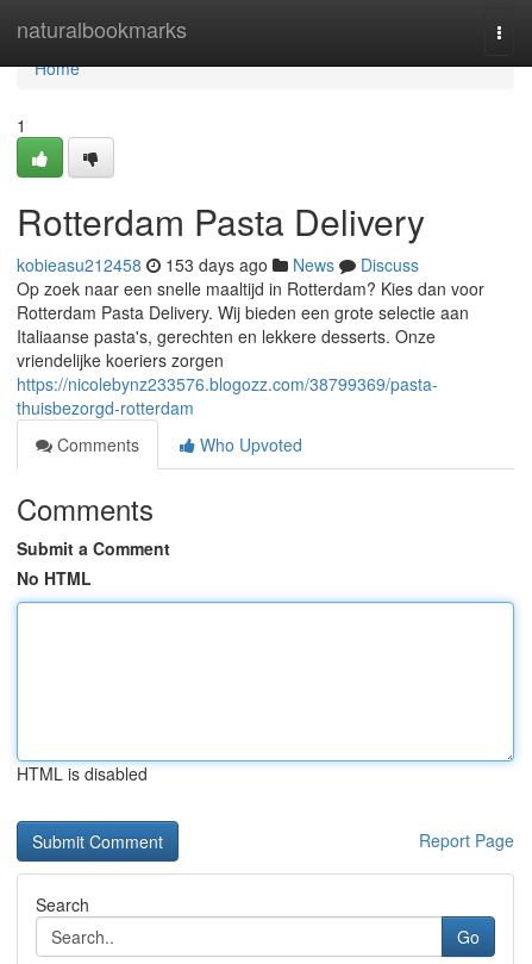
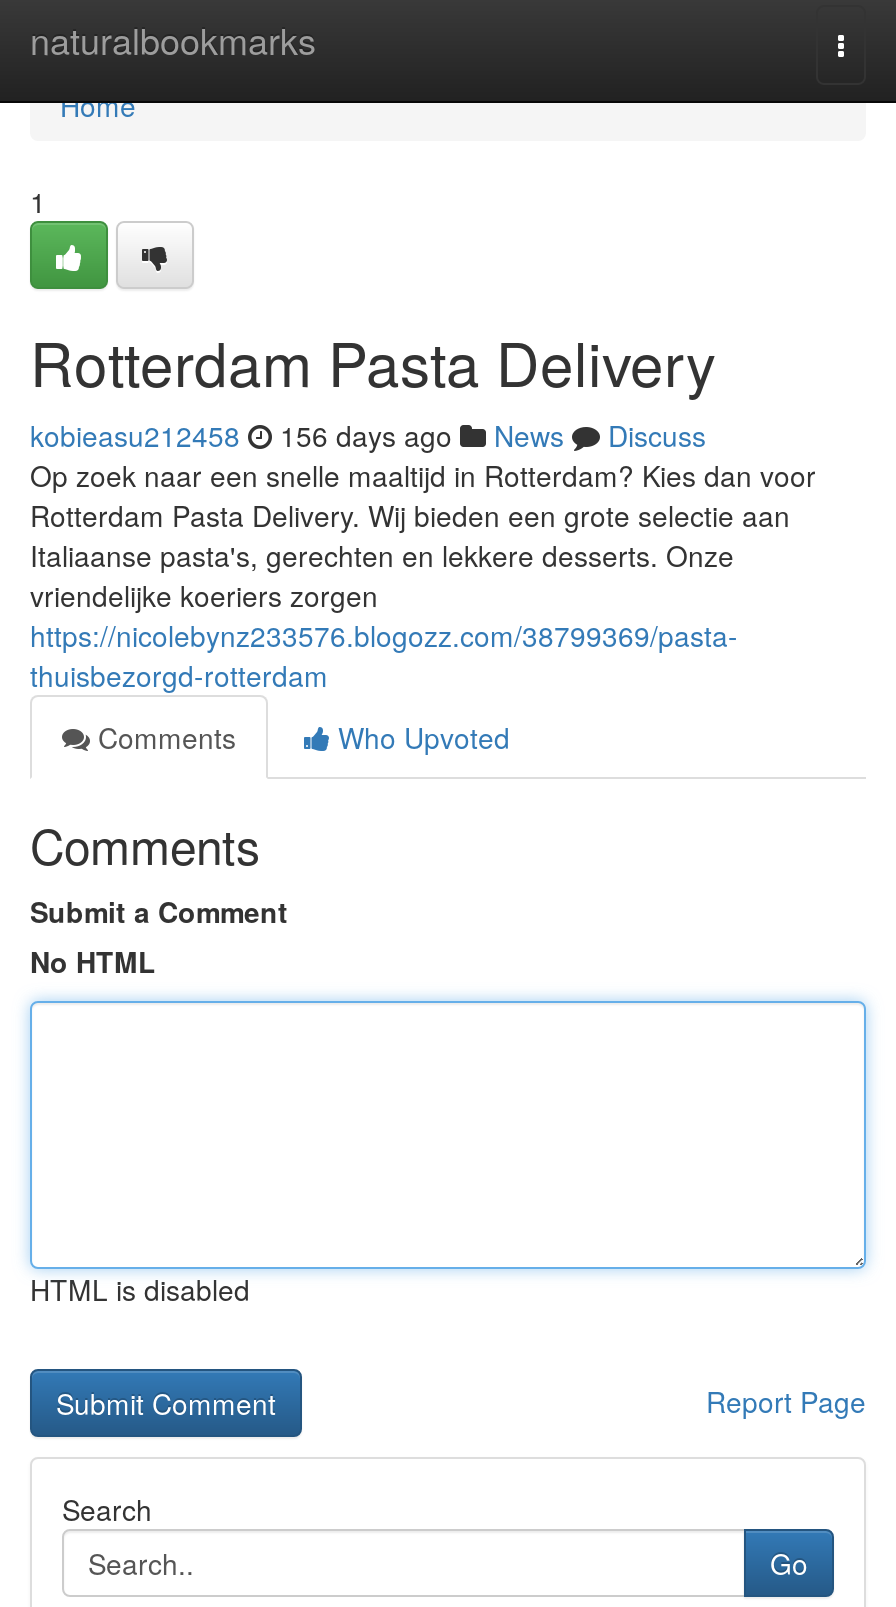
[17,253,419,276] kobieasu212458 153 days ago News Discuss -> [30,415,706,455] kobieasu212458 156 days ago News Discuss

